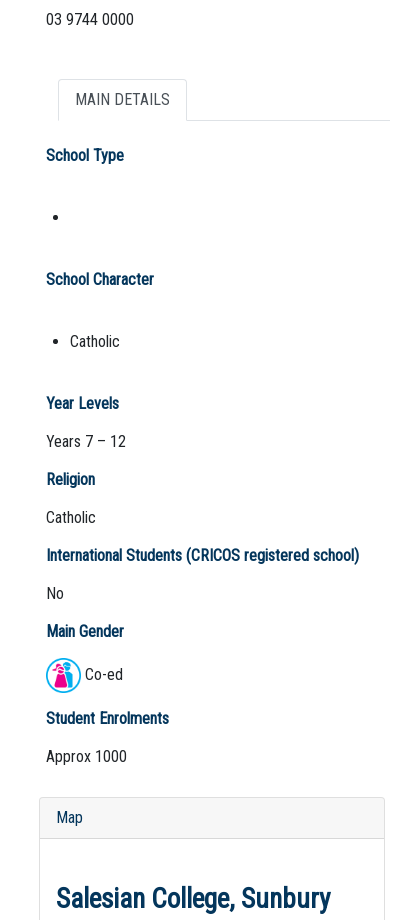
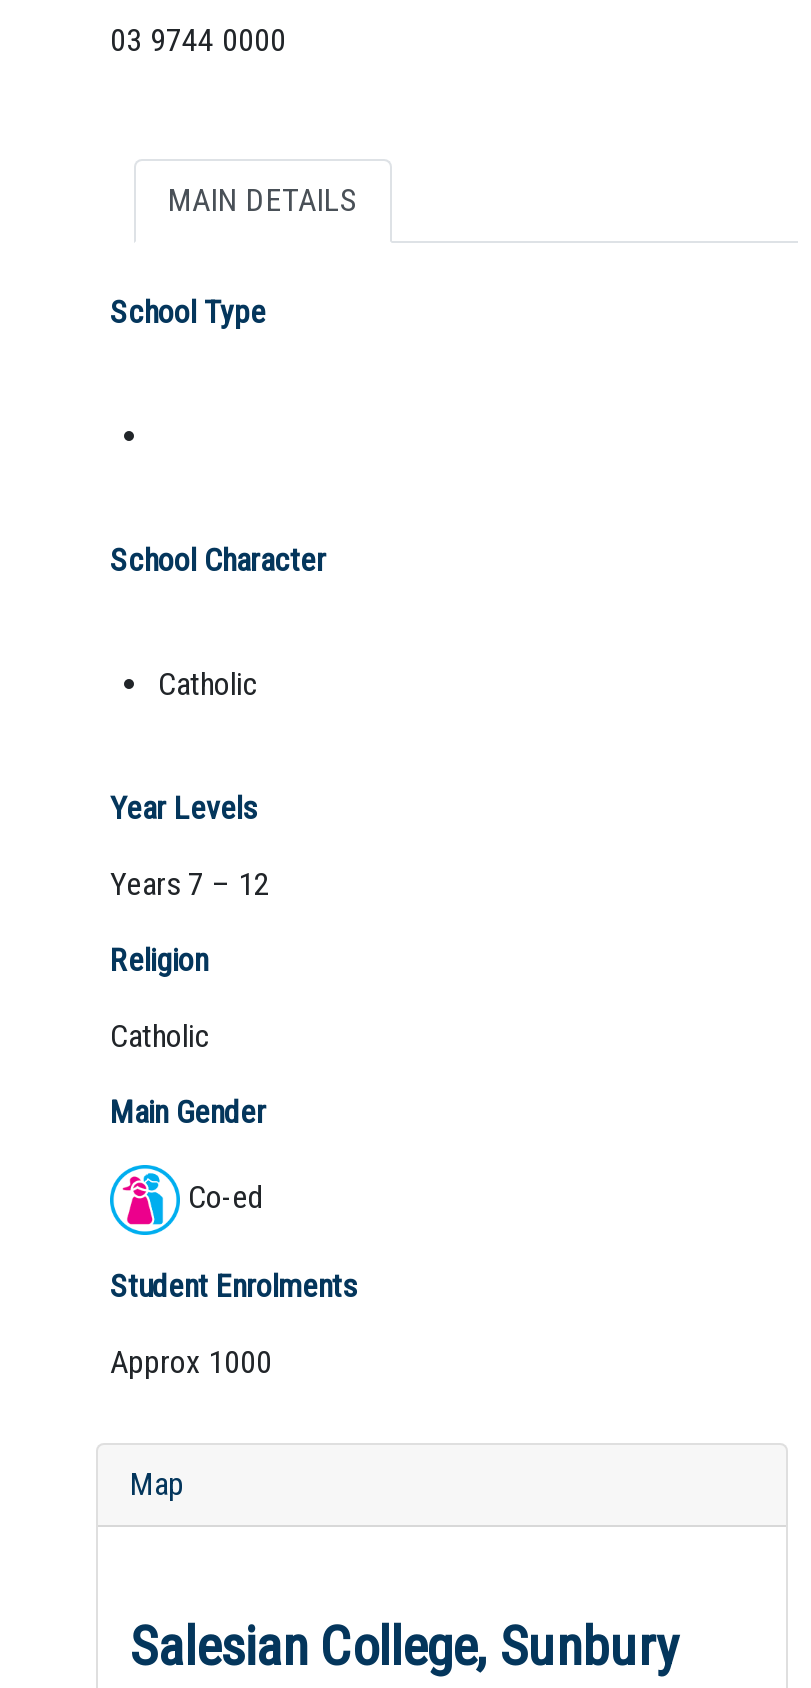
[46,546,359,603] International Students (CRICOS registered school) | No -> none

